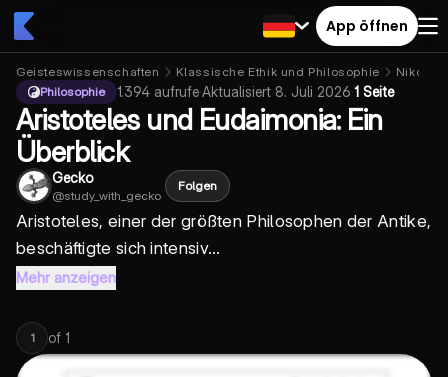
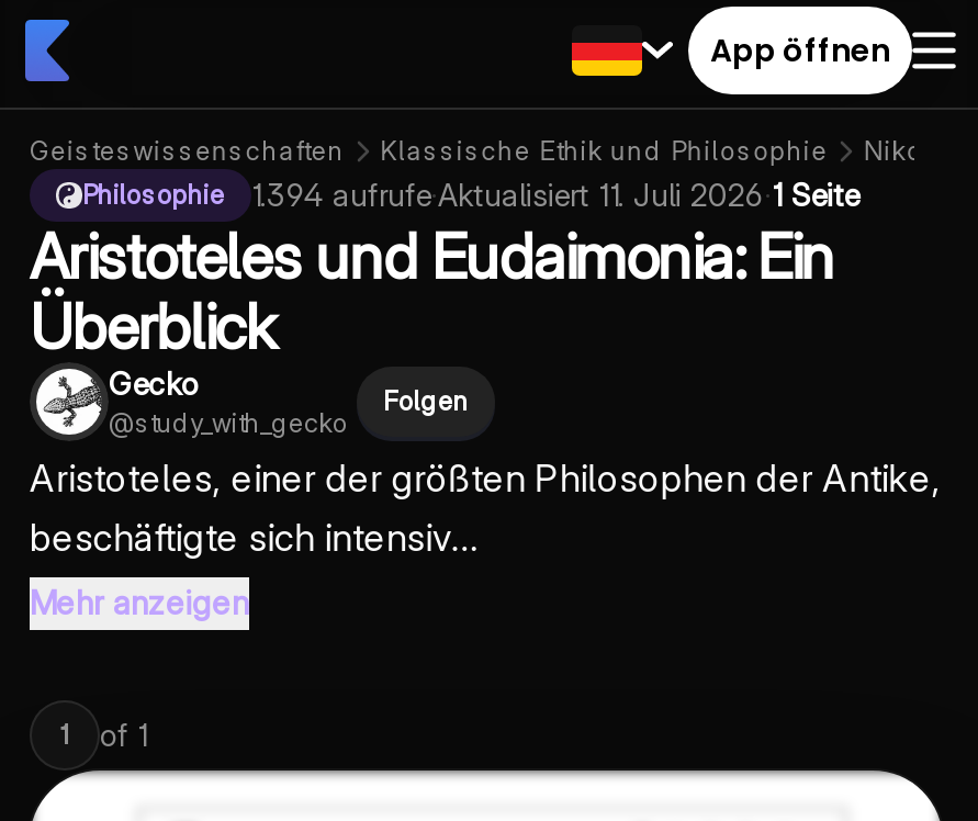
[117,83,394,100] 1.394 aufrufe · Aktualisiert 8. Juli 2026 · 1 Seite -> [251,176,859,213] 1.394 aufrufe · Aktualisiert 11. Juli 2026 · 1 Seite

